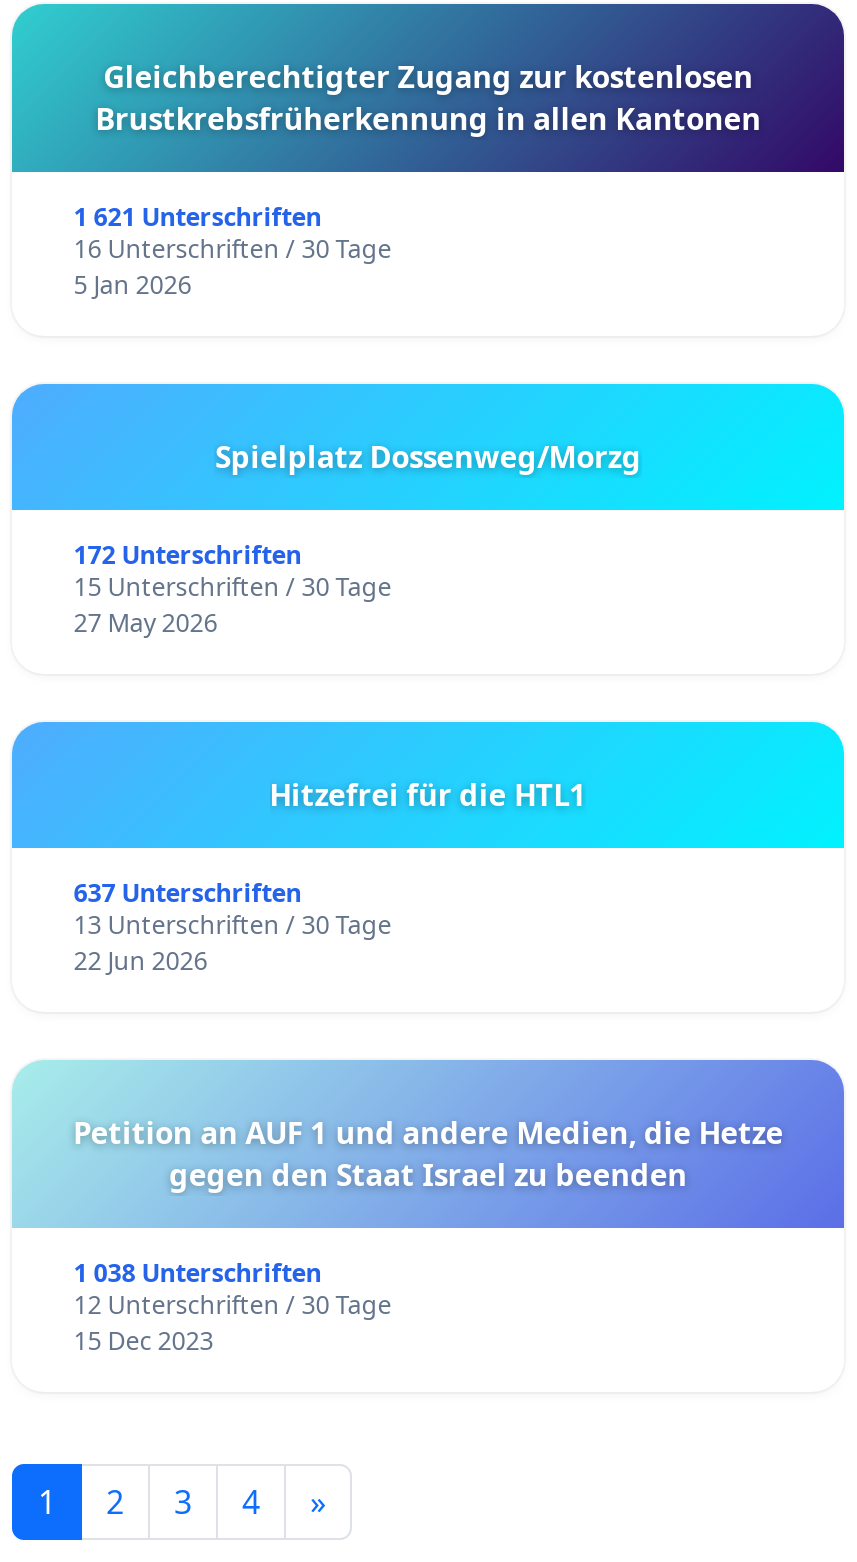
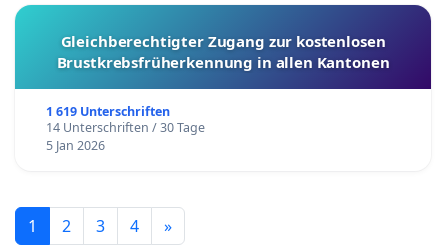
[74,200,322,234] 1 621 Unterschriften -> [46,103,170,120] 1 619 Unterschriften
[74,232,392,266] 16 Unterschriften / 30 Tage -> [46,119,205,136] 14 Unterschriften / 30 Tage
[74,436,641,640] Spielplatz Dossenweg/Morzg | 172 Unterschriften | 15 Unterschriften / 30 Tage | 27 May 2026 -> none
[74,774,587,978] Hitzefrei für die HTL1 | 637 Unterschriften | 13 Unterschriften / 30 Tage | 22 Jun 2026 -> none
[14,1058,846,1358] [image] | Petition an AUF 1 und andere Medien, die Hetze | gegen den Staat Israel zu beenden | 1 038 Unterschriften | 12 Unterschriften / 30 Tage | 15 Dec 2023 -> none

